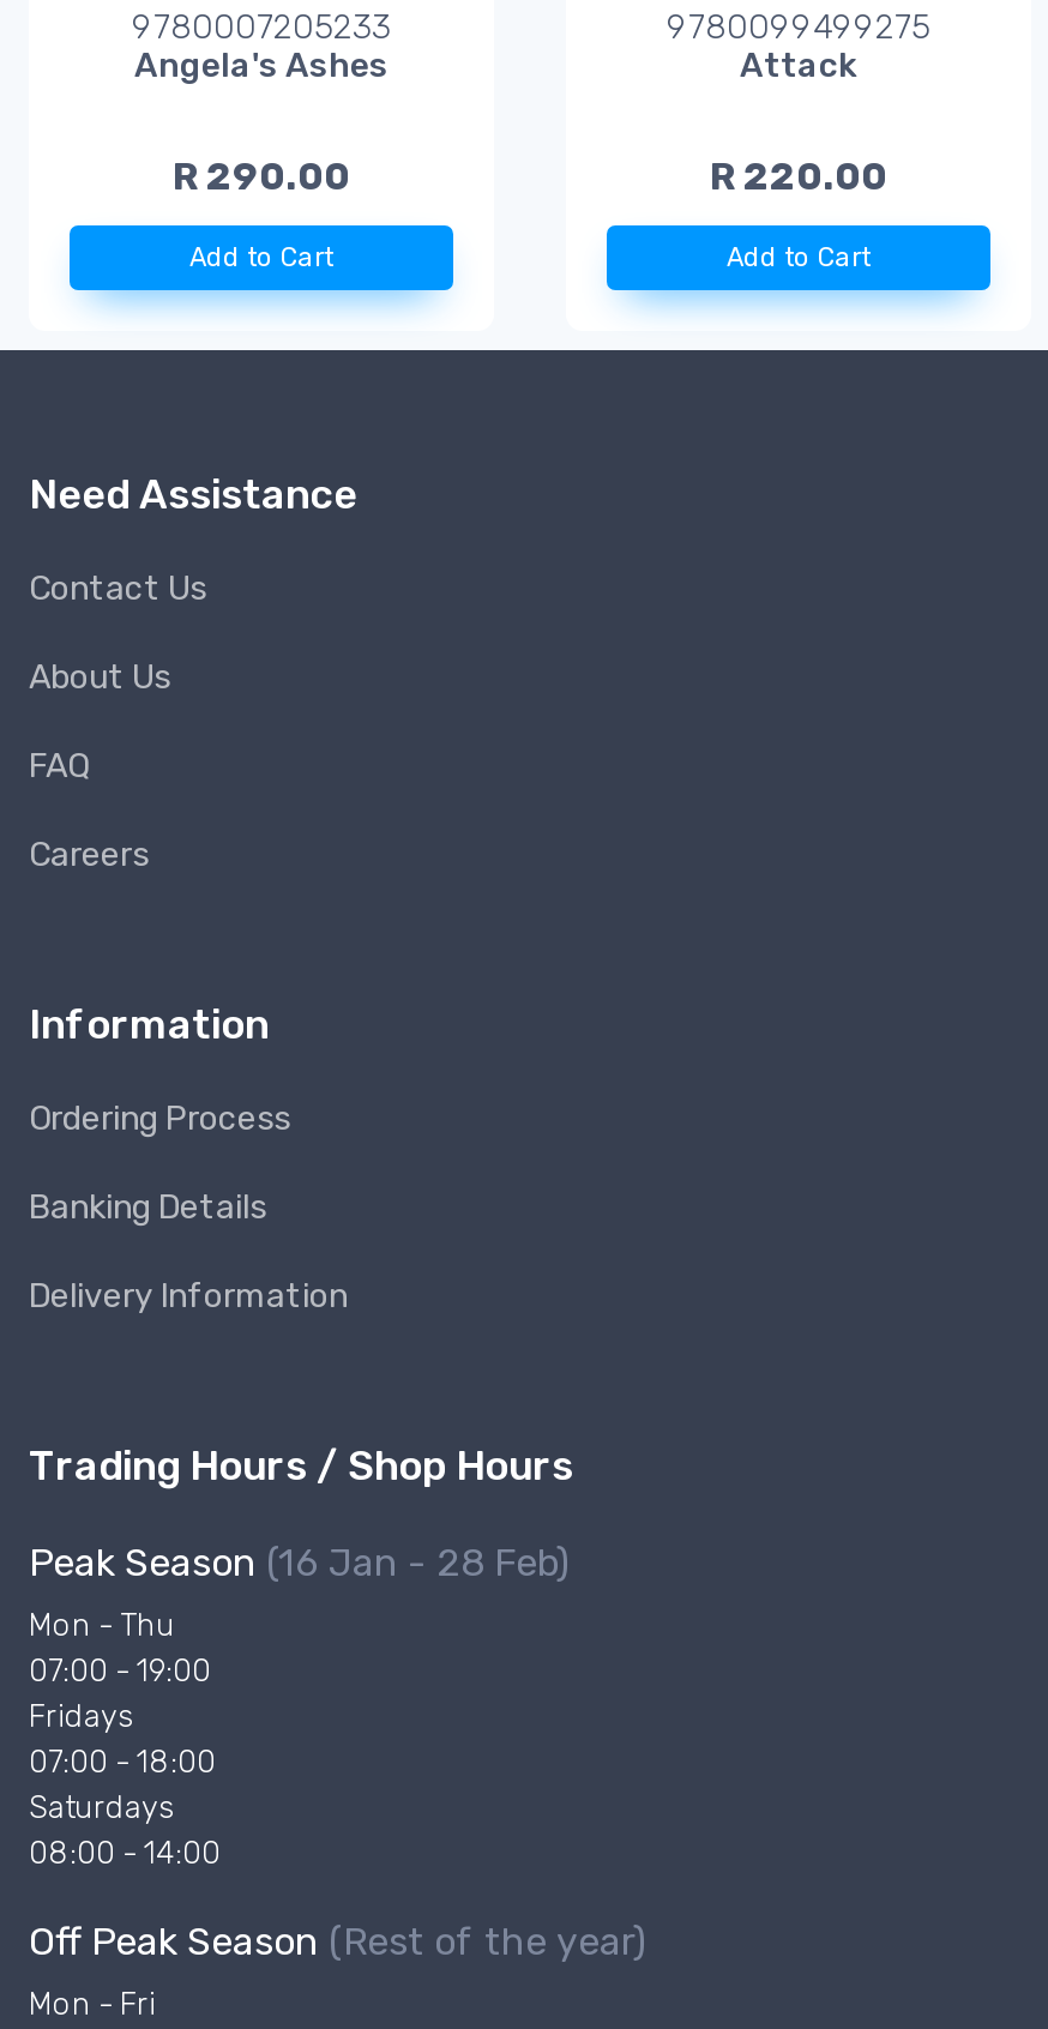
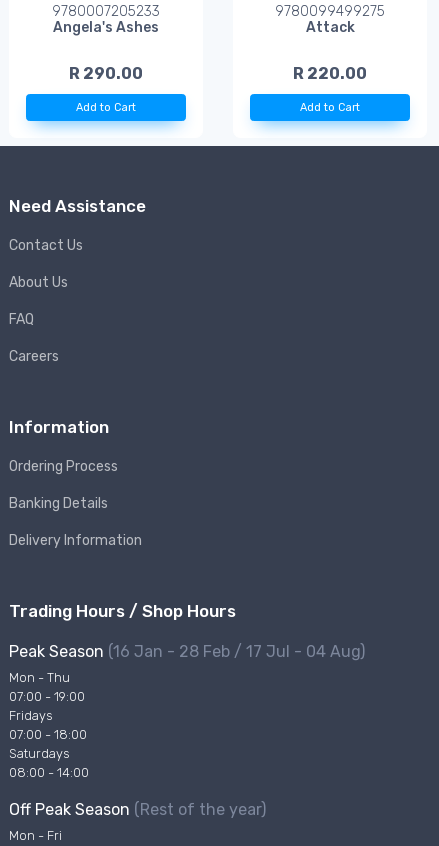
[29,1541,568,1587] Peak Season (16 Jan - 28 Feb) -> [9,642,365,661] Peak Season (16 Jan - 28 Feb / 17 Jul - 04 Aug)

